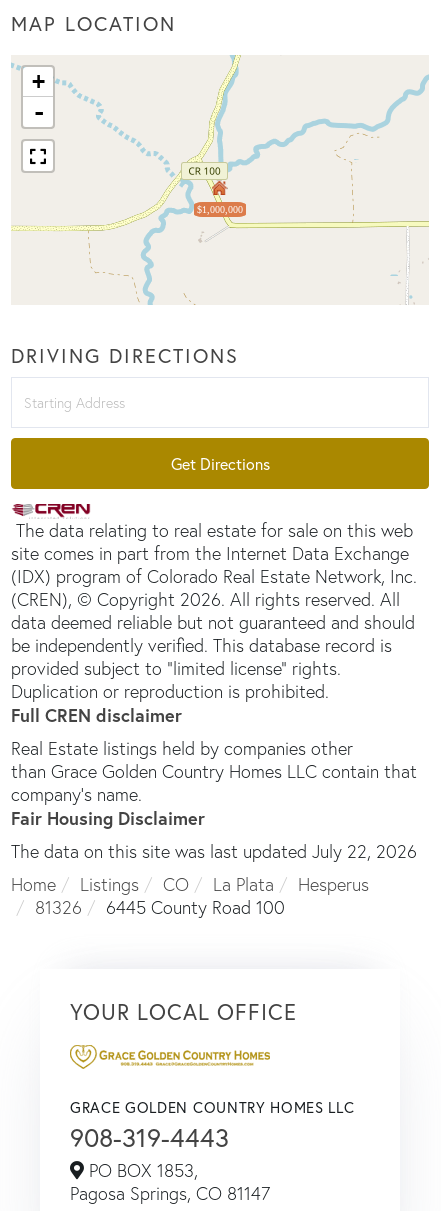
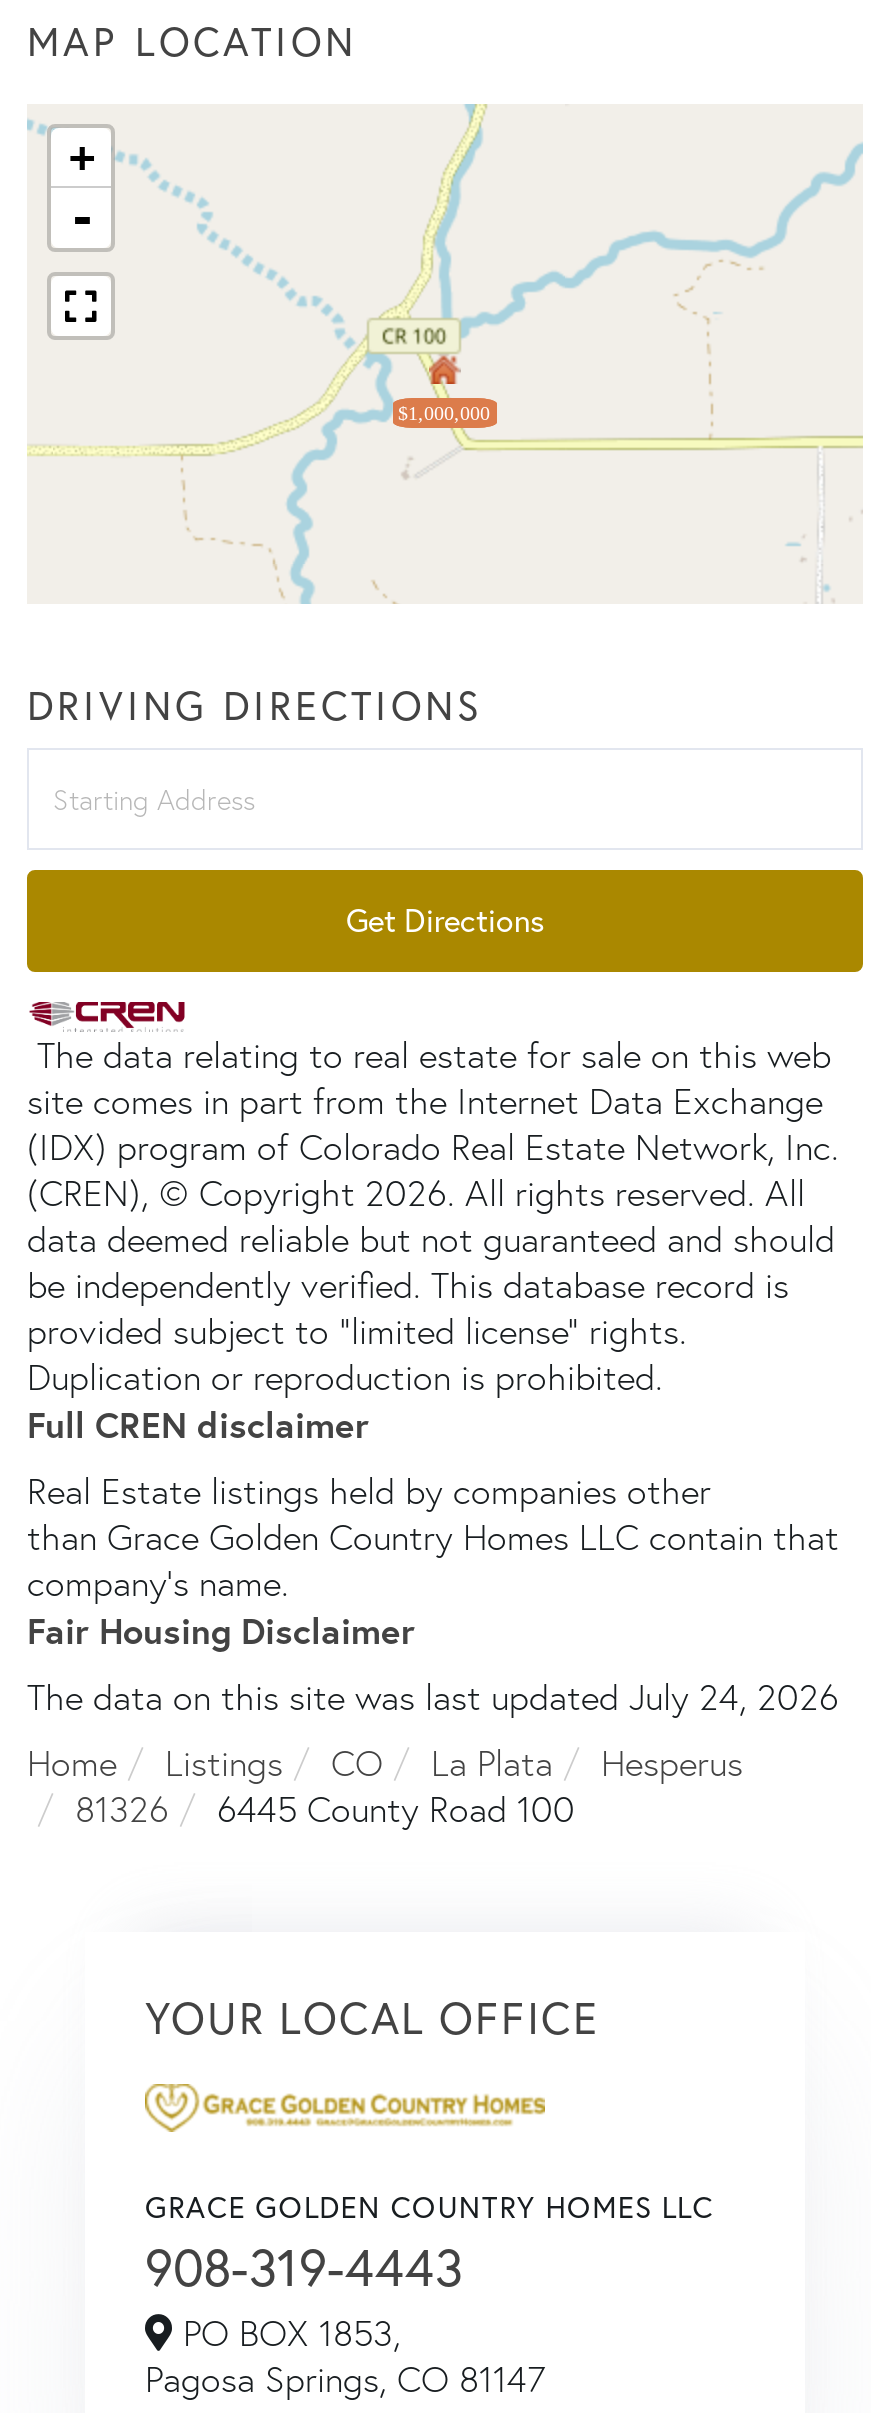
[11,840,417,863] The data on this site was last updated July 22, 2026 -> [27,1674,839,1720] The data on this site was last updated July 24, 2026

